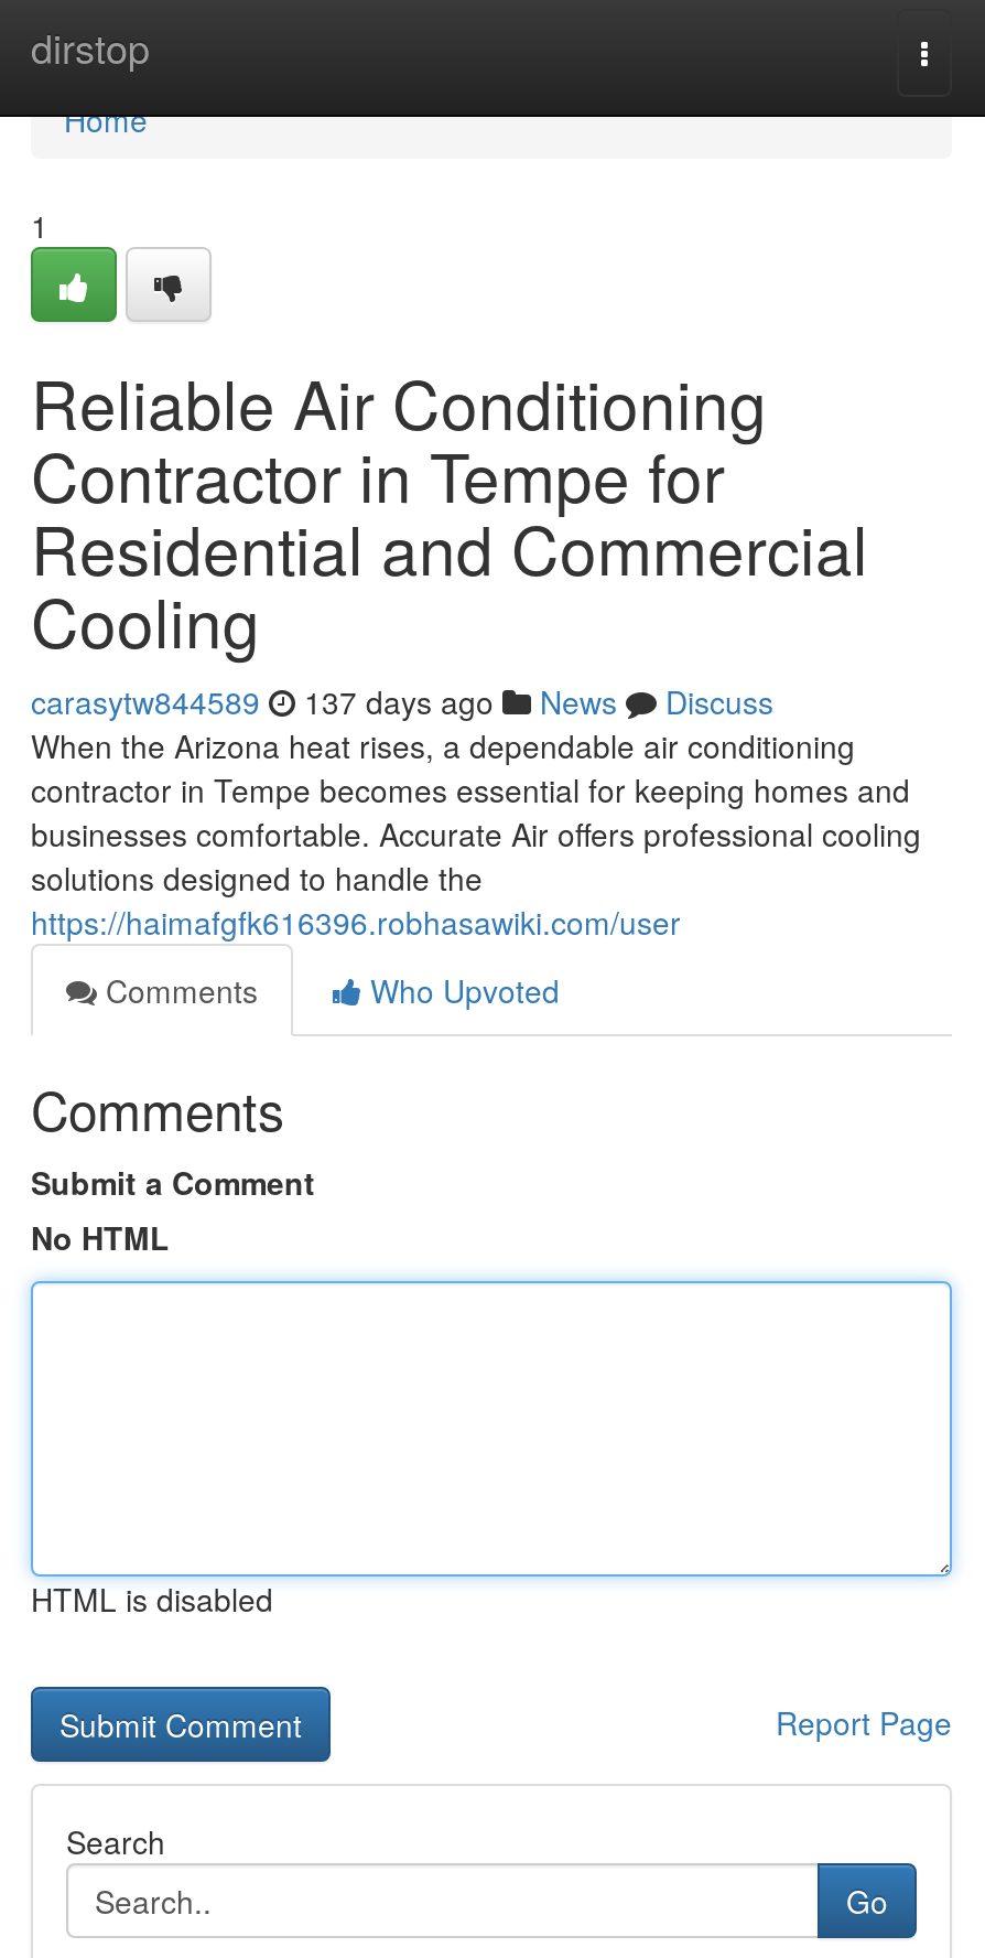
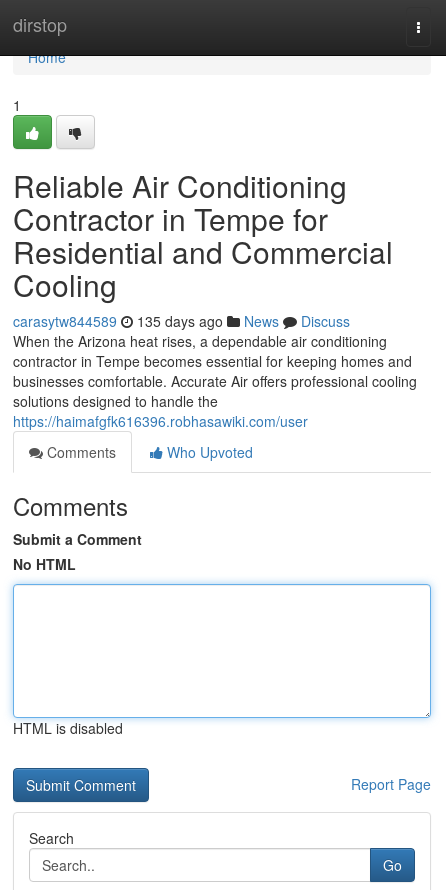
[31,679,773,723] carasytw844589 137 days ago News Discuss -> [13,311,350,331] carasytw844589 135 days ago News Discuss

